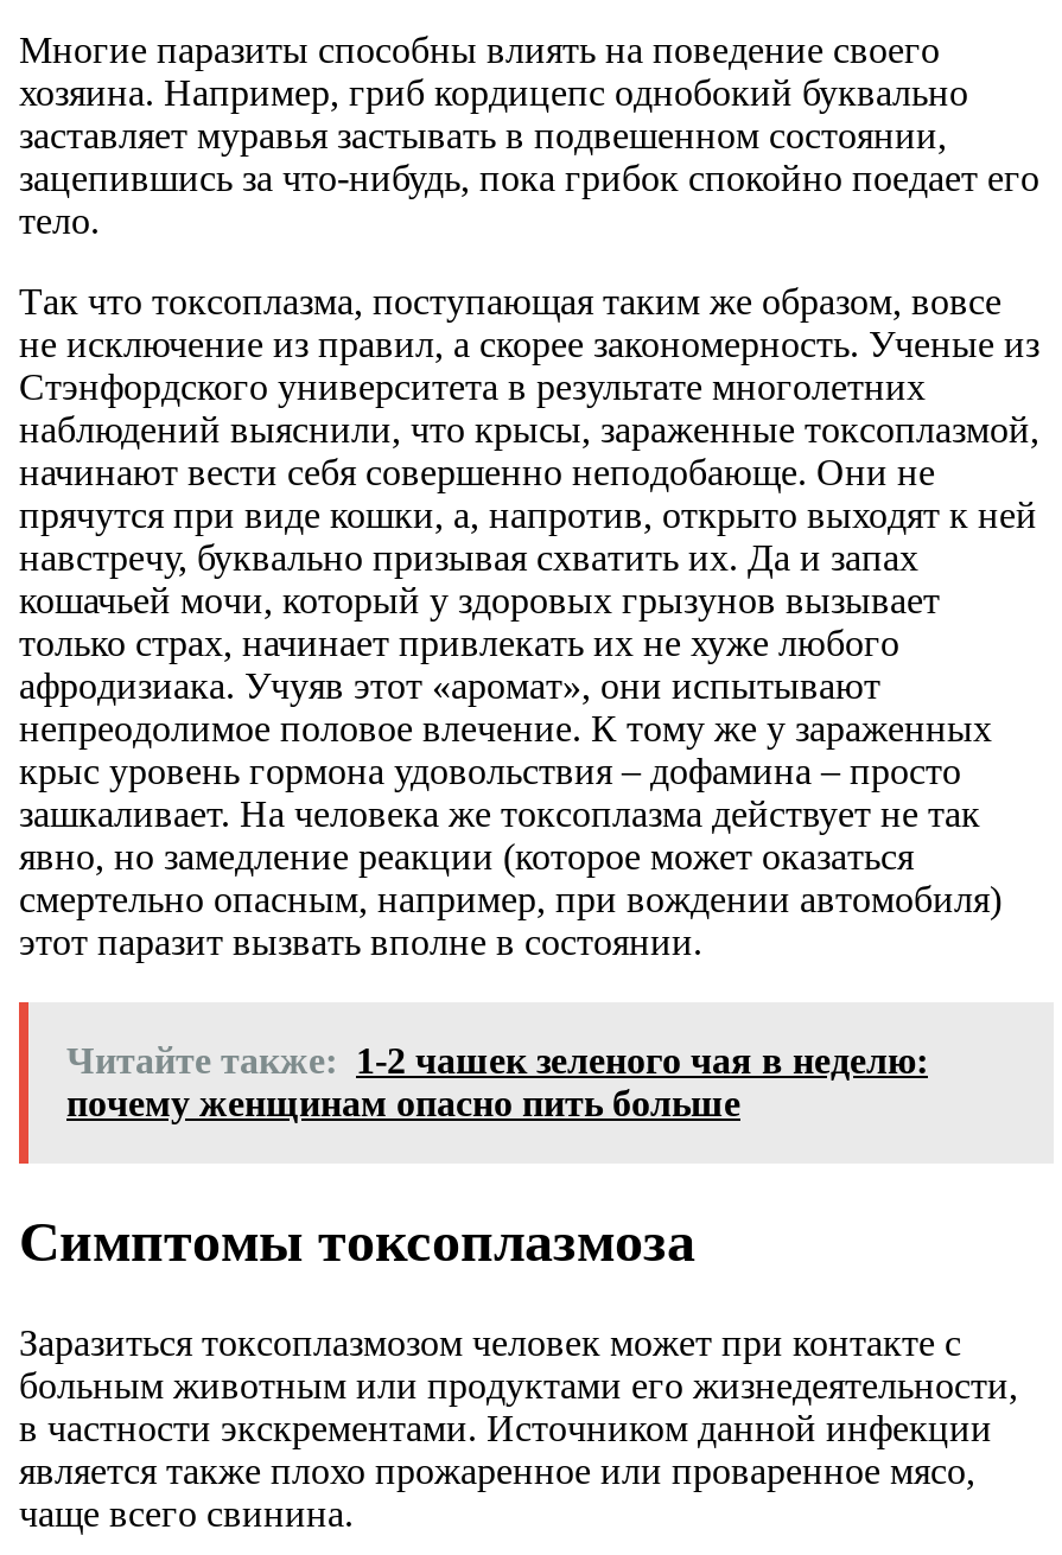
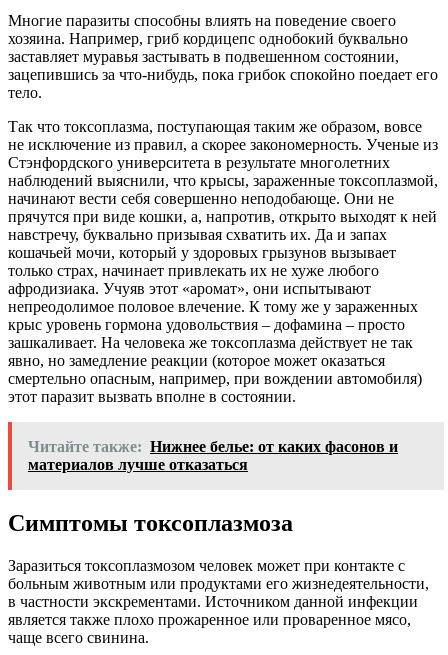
[66,1041,928,1124] Читайте также: 1-2 чашек зеленого чая в неделю: | почему женщинам опасно пить больше -> [28,438,398,473] Читайте также: Нижнее белье: от каких фасонов и | материалов лучше отказаться

